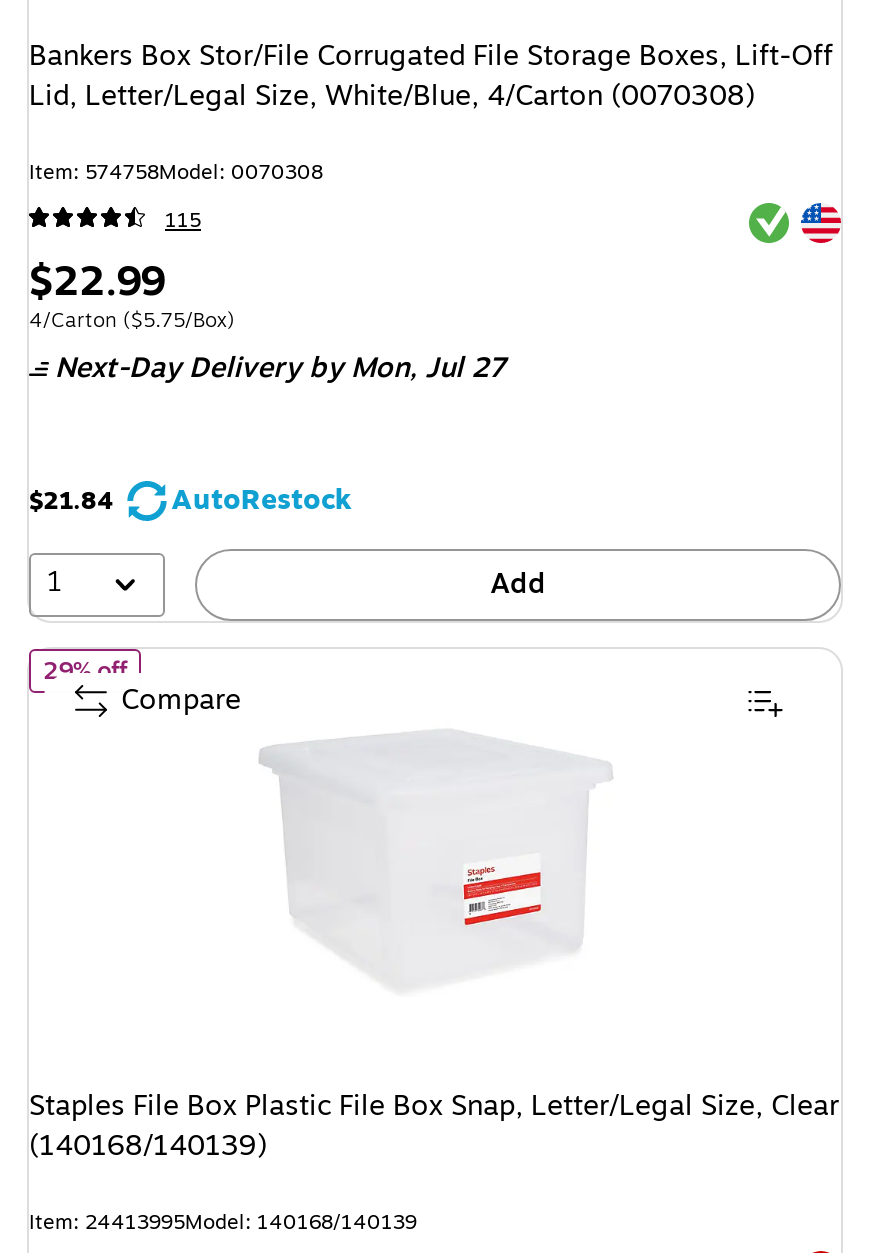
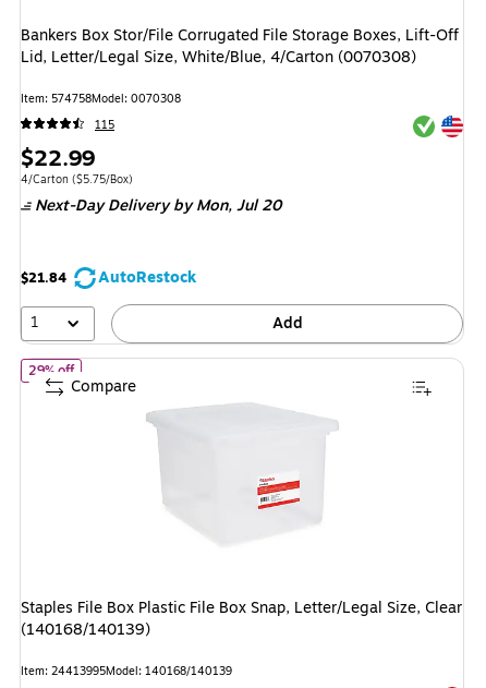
[55,347,505,389] Next-Day Deliveryby Mon, Jul 27 -> [35,194,281,217] Next-Day Deliveryby Mon, Jul 20

